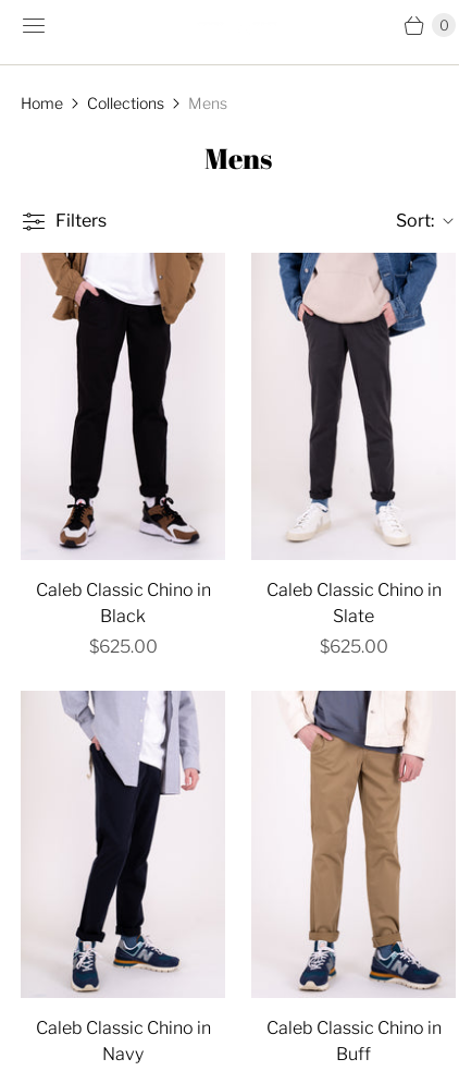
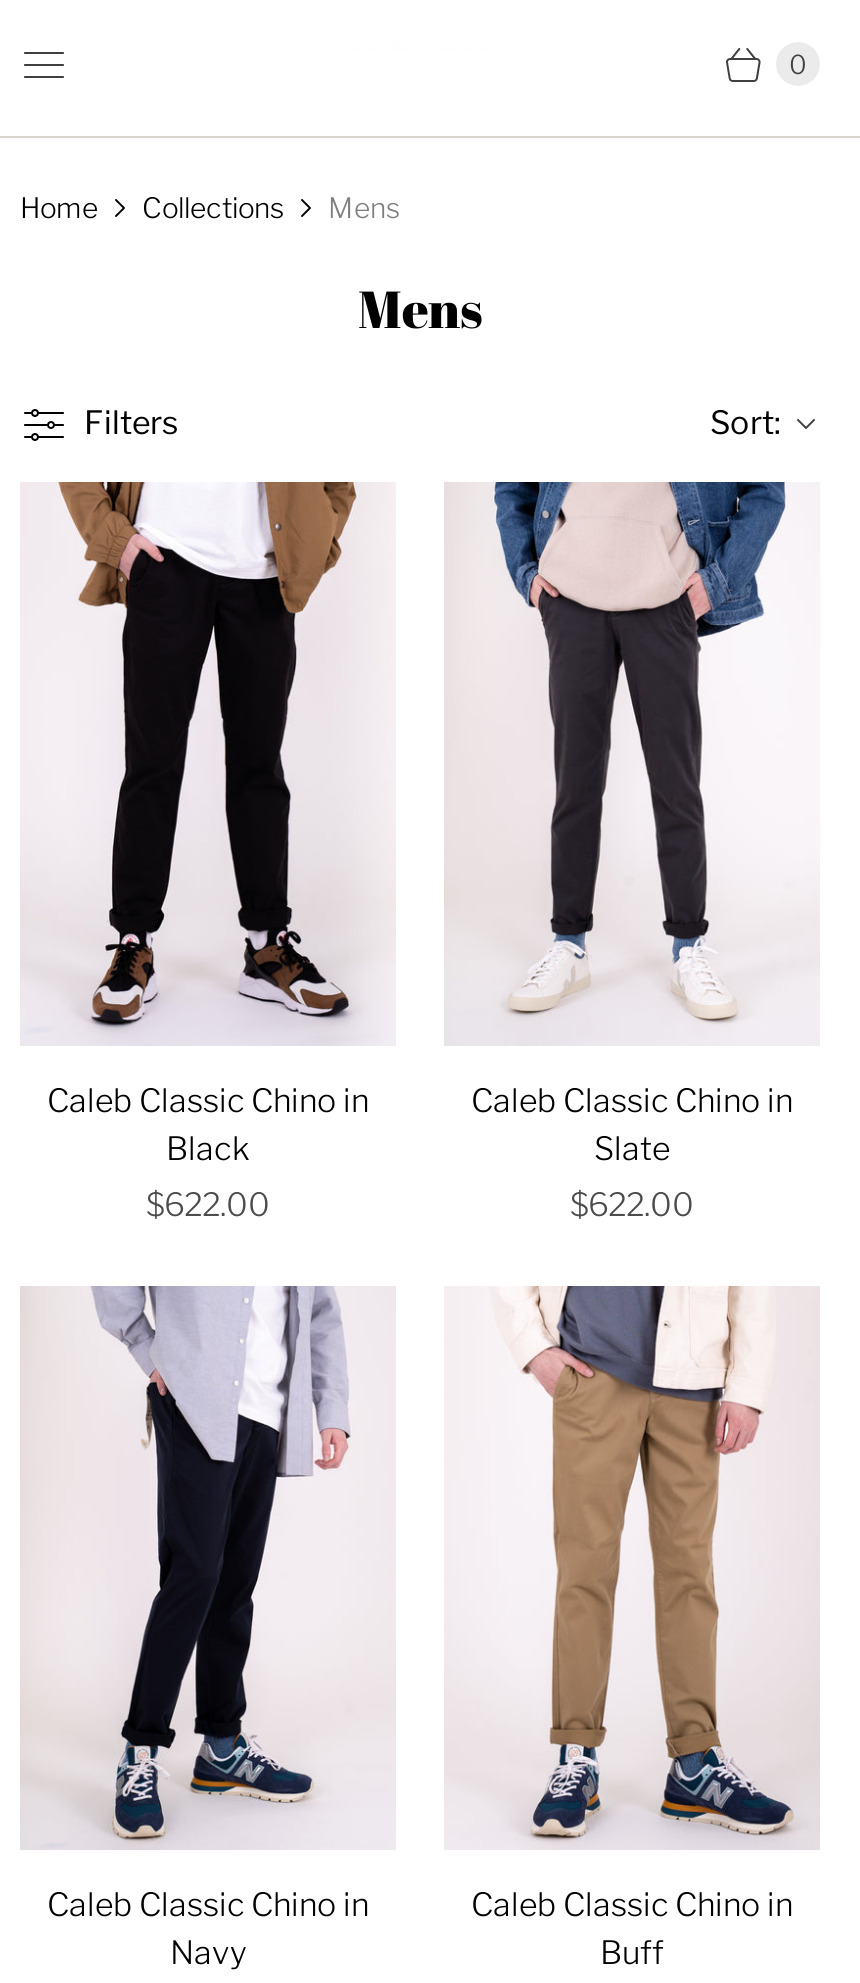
[89,636,157,657] $625.00 -> [146,1186,270,1224] $622.00
[319,636,388,657] $625.00 -> [570,1186,694,1224] $622.00

